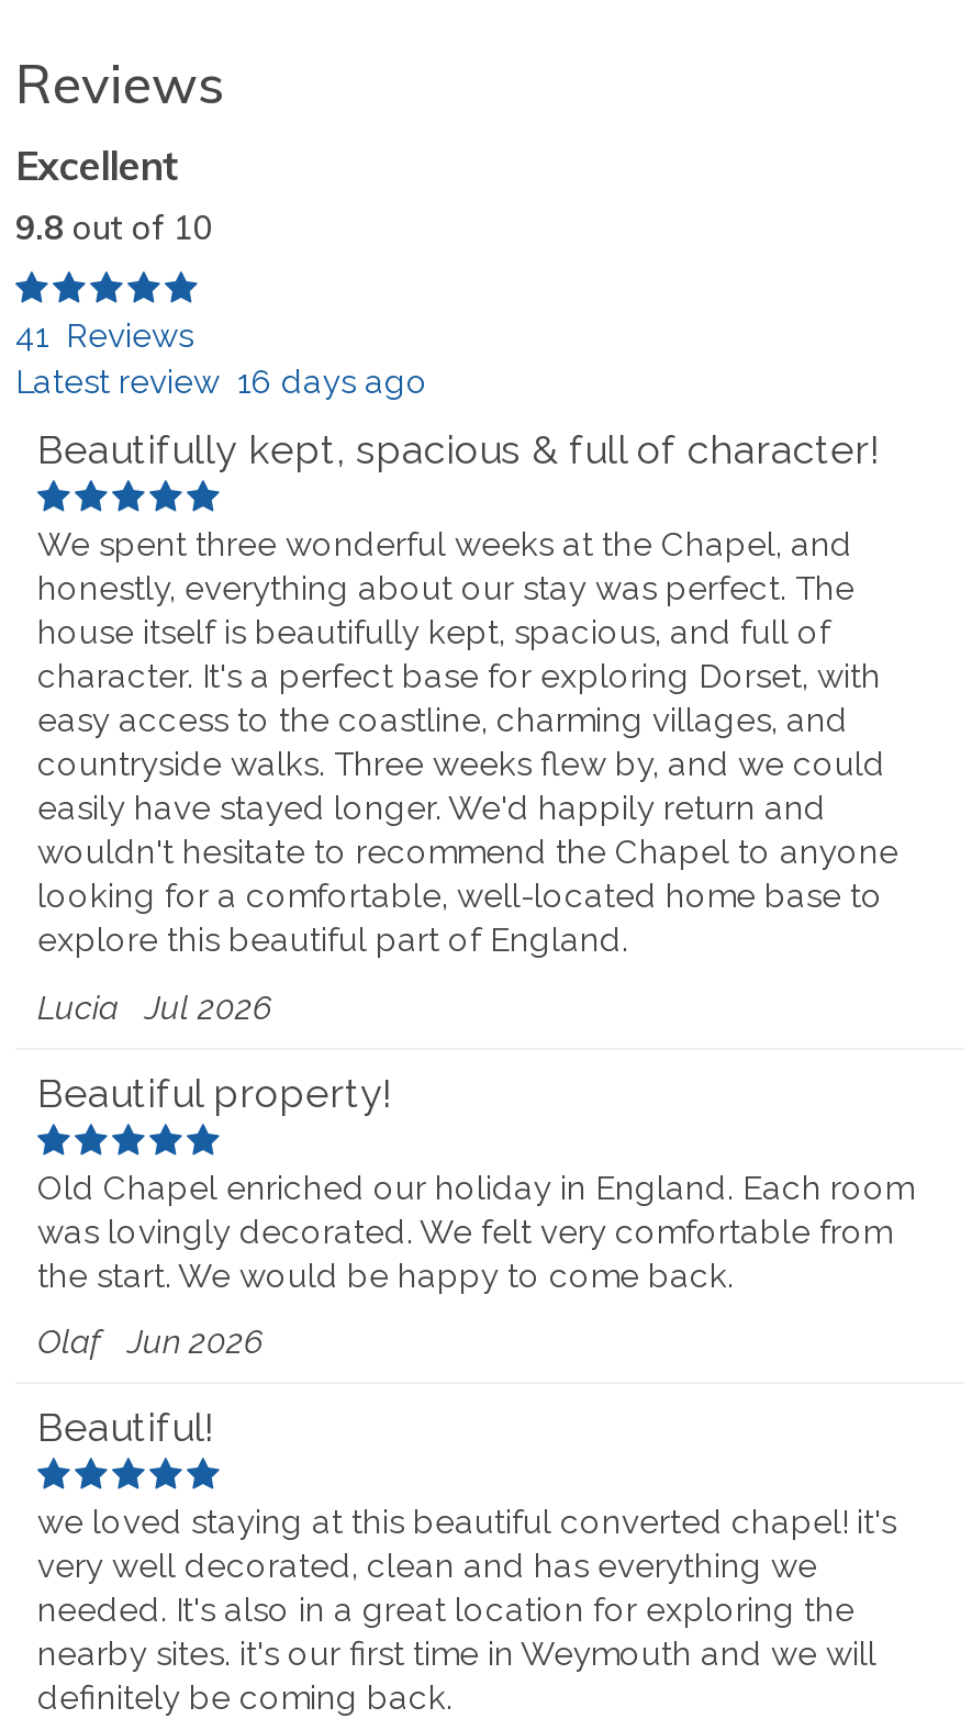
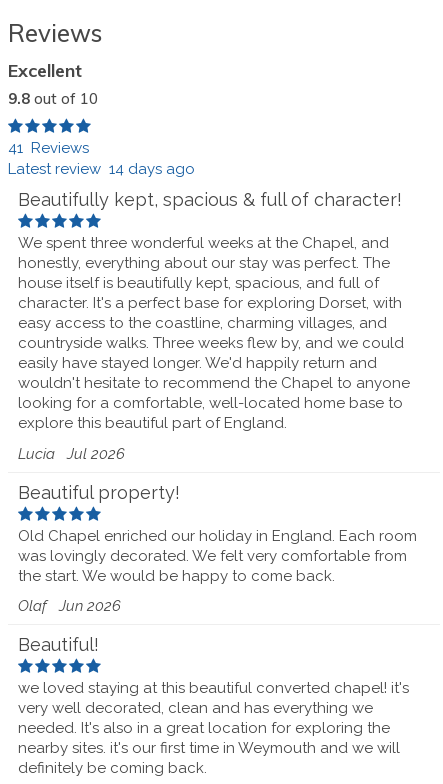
[15,362,428,402] Latest review 16 days ago -> [8,160,195,178] Latest review 14 days ago

